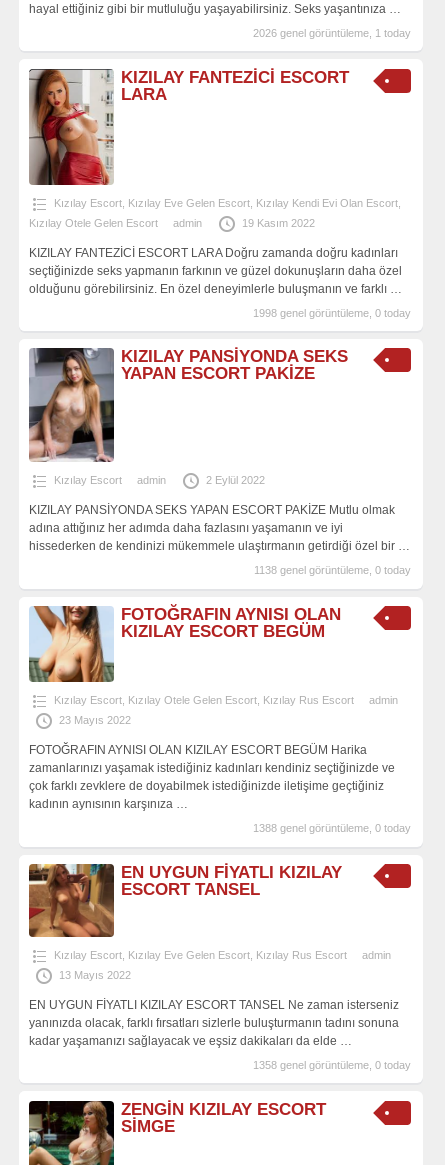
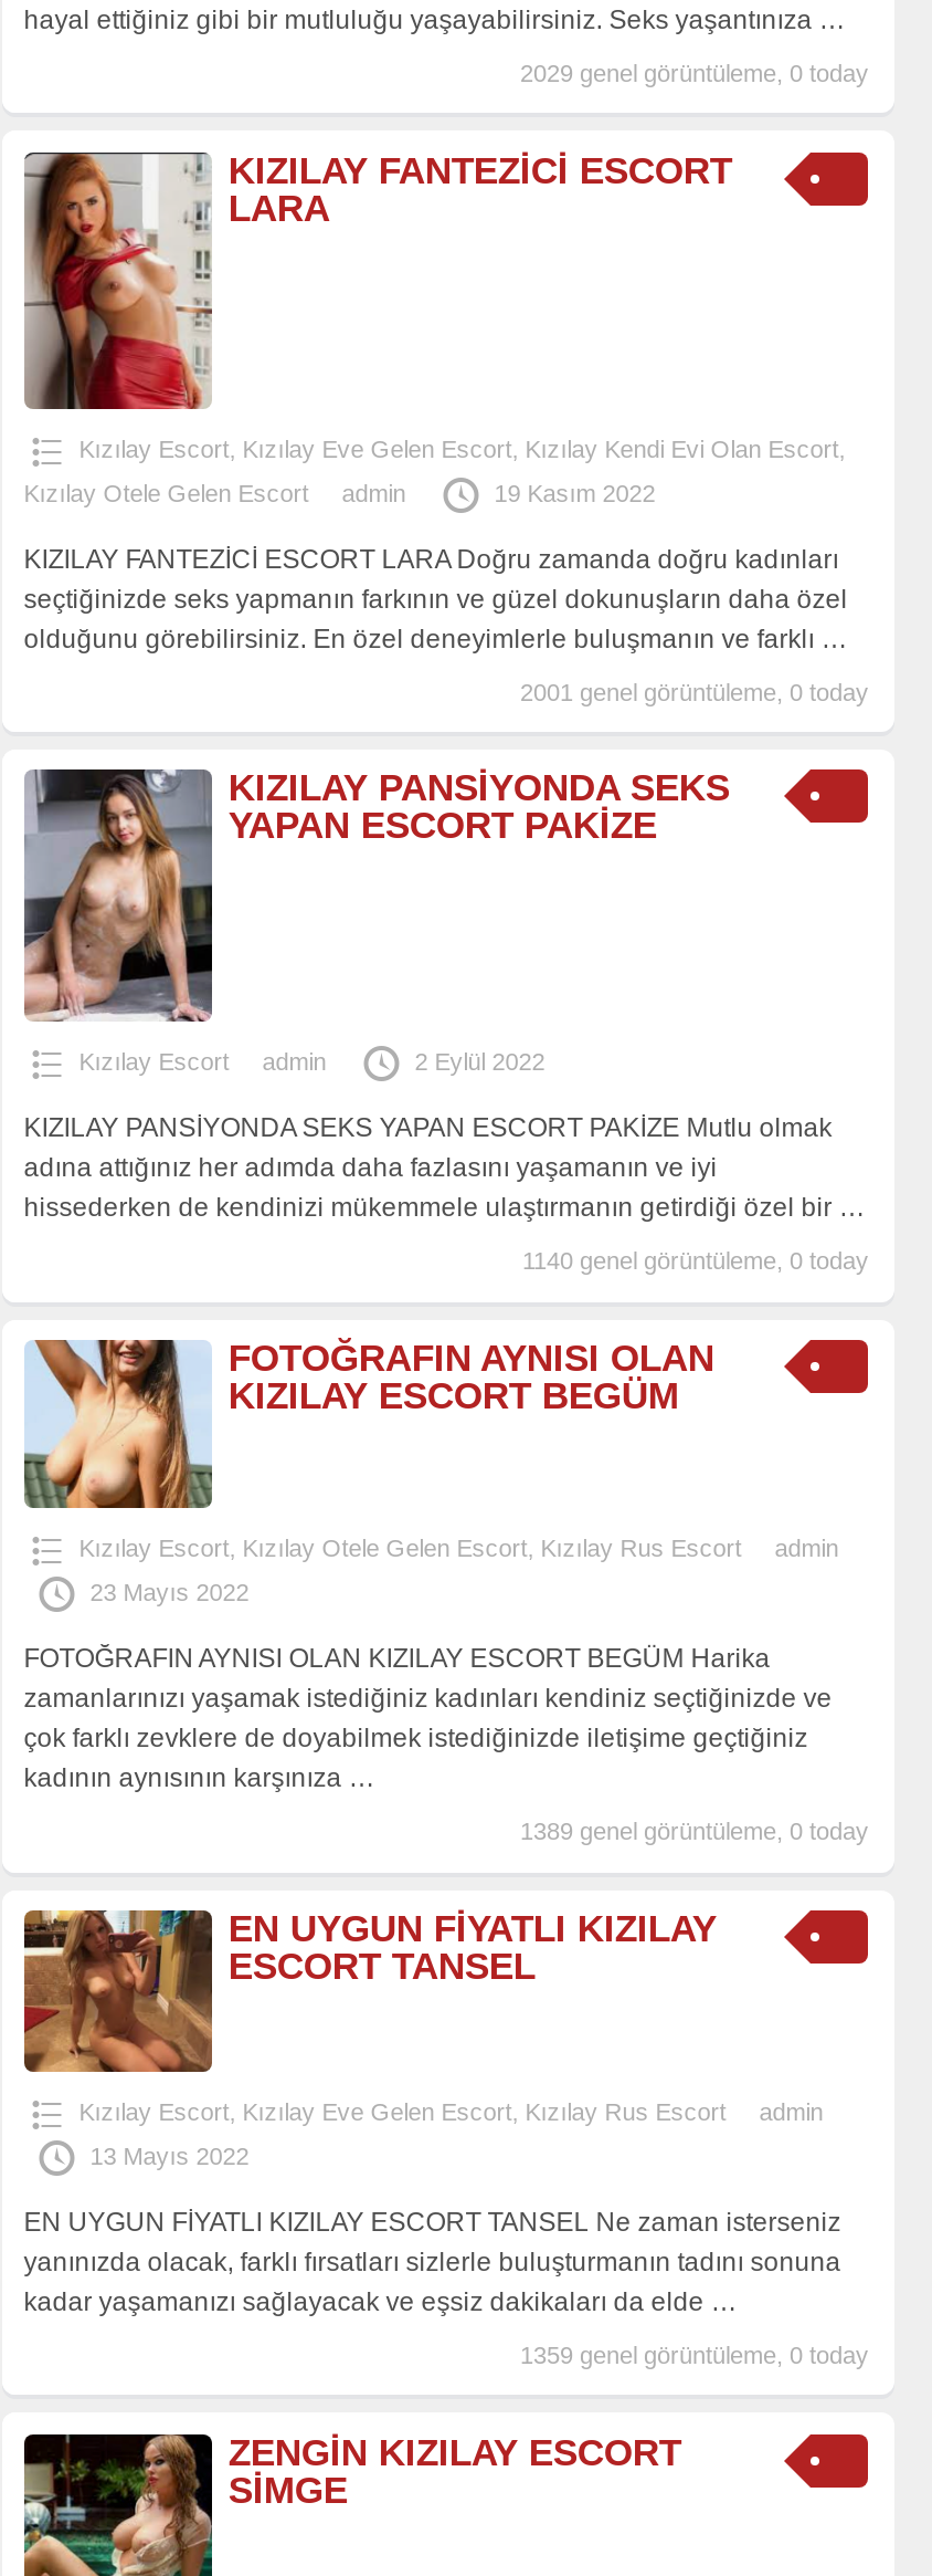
[253,27,411,39] 2026 genel görüntüleme, 1 today -> [520,60,869,86] 2029 genel görüntüleme, 0 today
[253,307,411,319] 1998 genel görüntüleme, 0 today -> [520,678,869,705] 2001 genel görüntüleme, 0 today
[254,564,411,576] 1138 genel görüntüleme, 0 today -> [522,1248,869,1275] 1140 genel görüntüleme, 0 today
[253,822,411,834] 1388 genel görüntüleme, 0 today -> [520,1818,869,1845] 1389 genel görüntüleme, 0 today
[253,1059,411,1071] 1358 genel görüntüleme, 0 today -> [520,2341,869,2368] 1359 genel görüntüleme, 0 today

